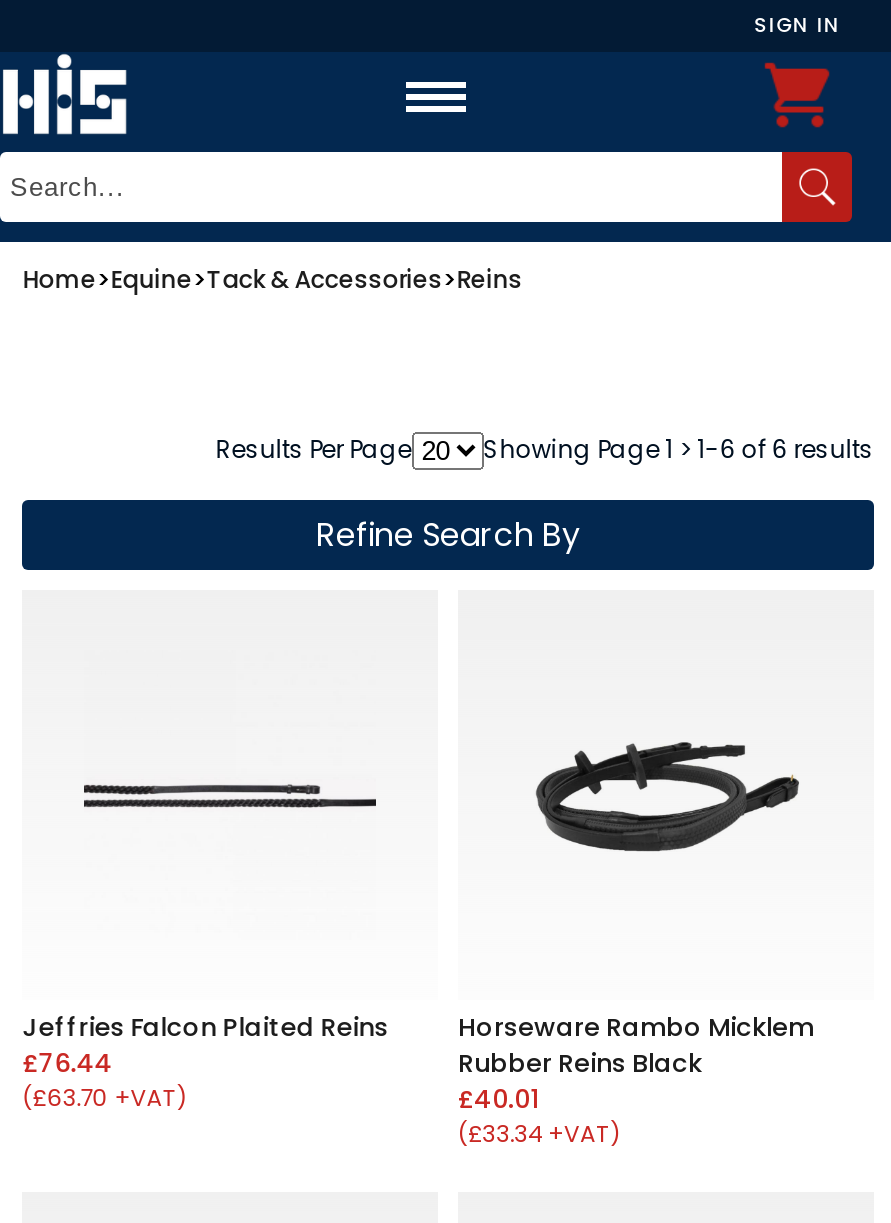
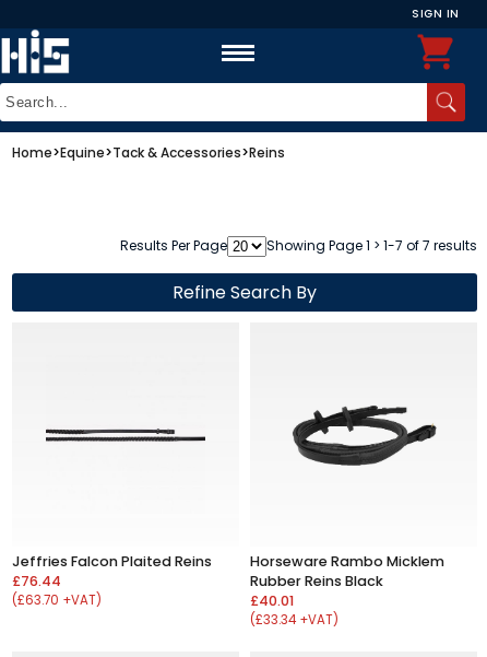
[484,432,874,466] Showing Page 1 > 1-6 of 6 results -> [266,236,477,255] Showing Page 1 > 1-7 of 7 results

